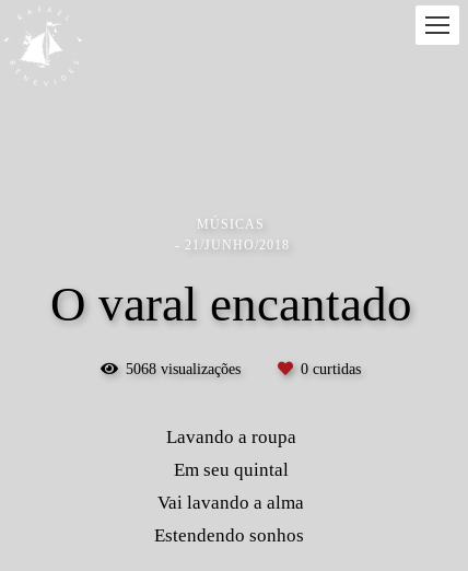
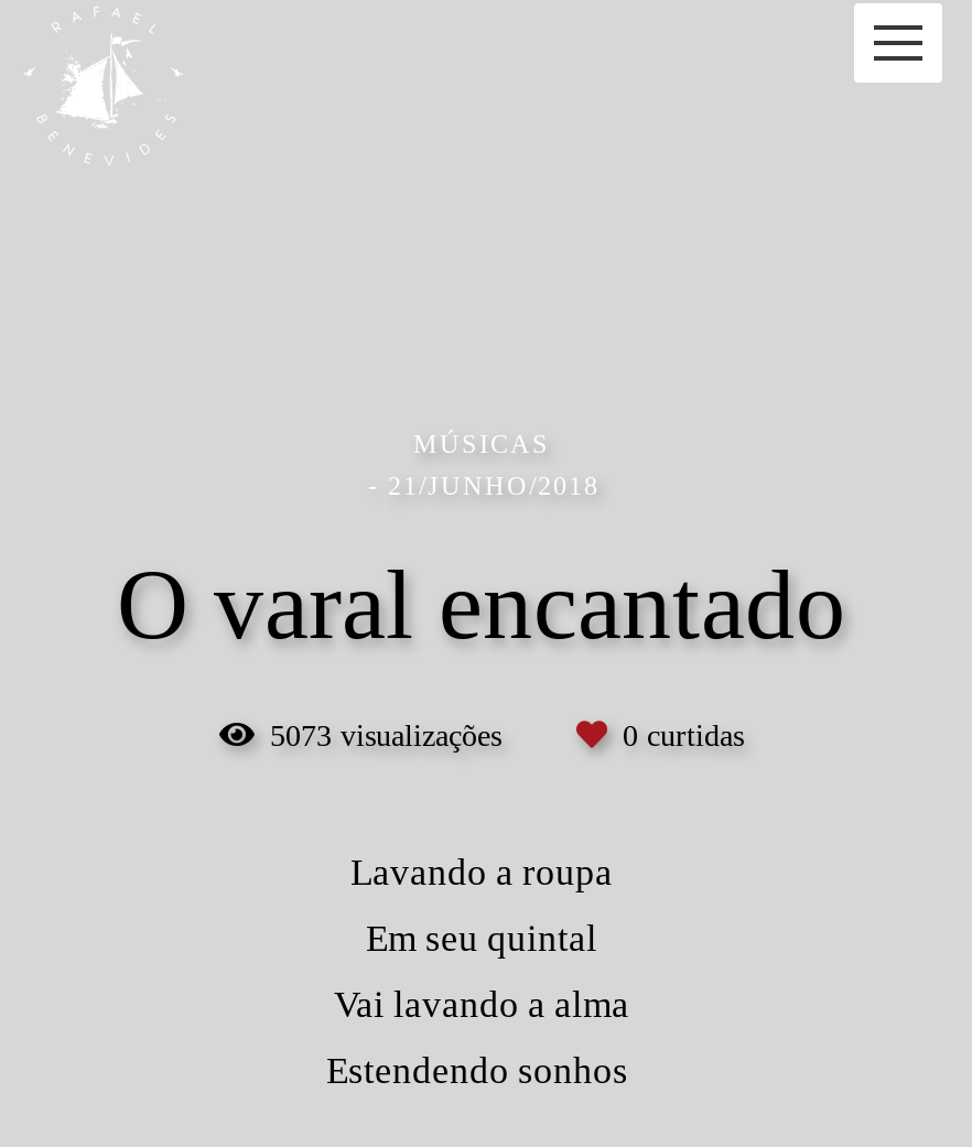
[126,361,245,377] 5068 visualizações -> [270,719,510,753] 5073 visualizações

